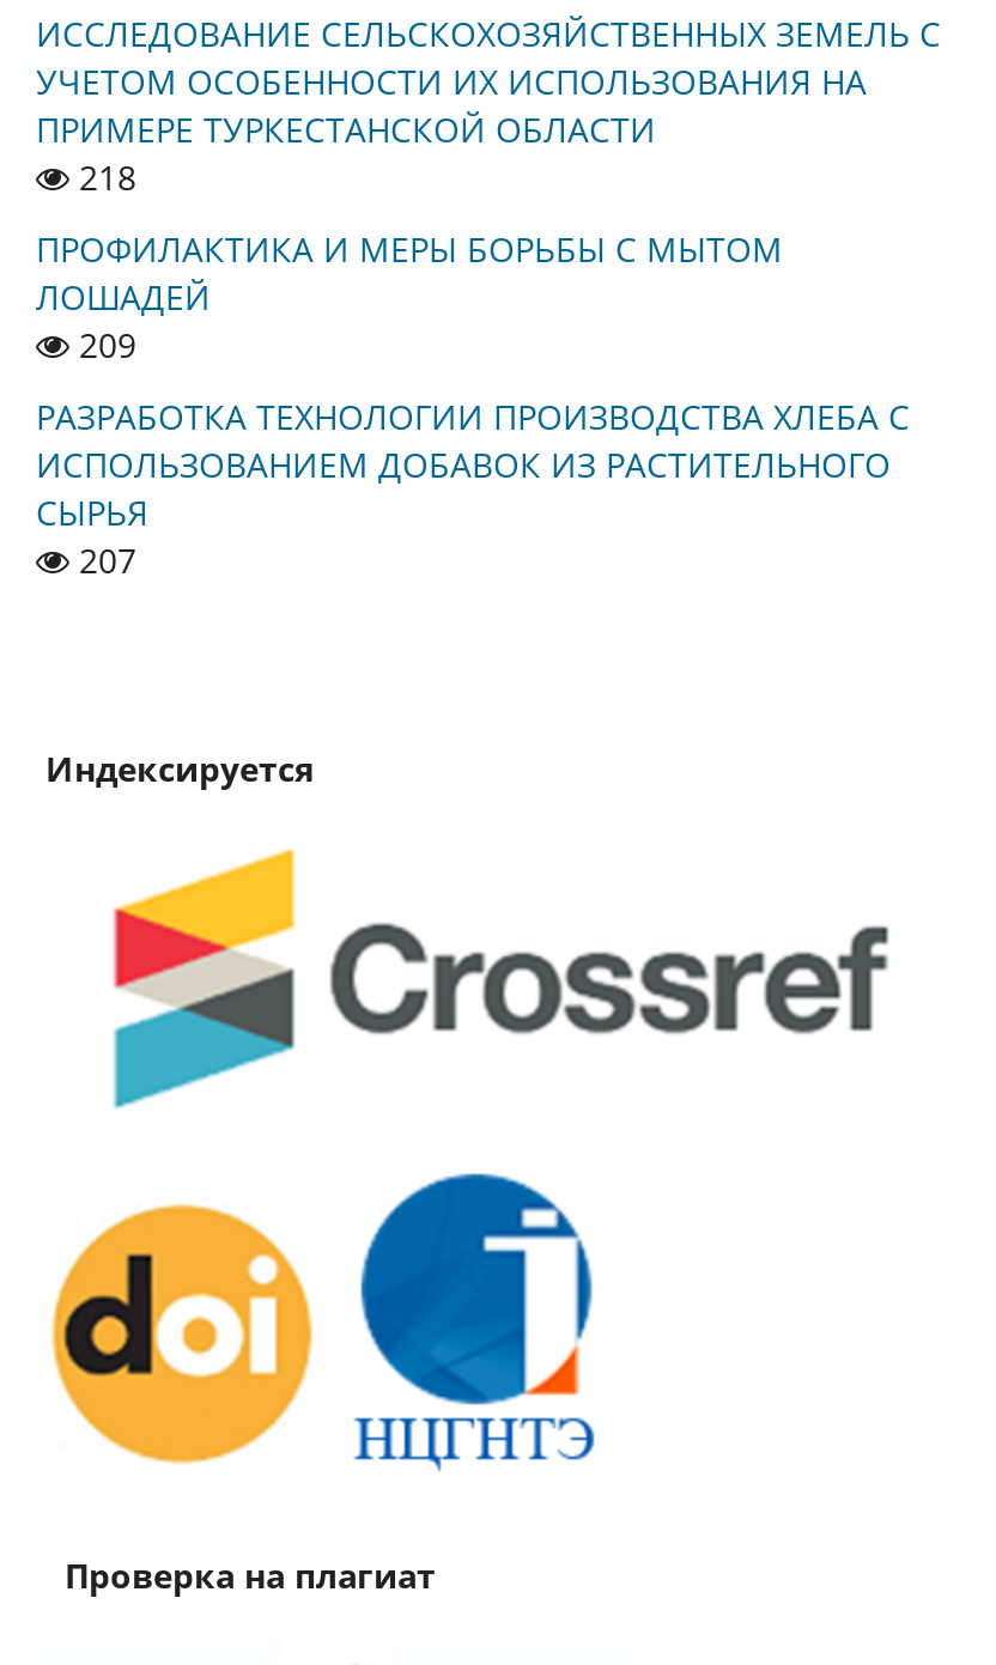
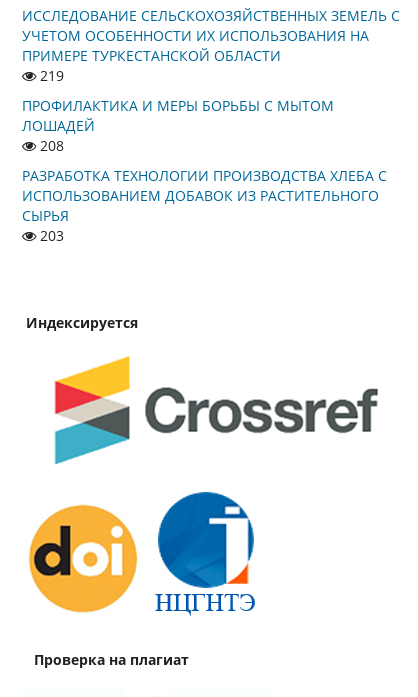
[69,155,136,201] 218 -> [36,66,64,85] 219
[69,323,136,368] 209 -> [36,136,64,155] 208
[69,538,136,584] 207 -> [36,226,64,245] 203

